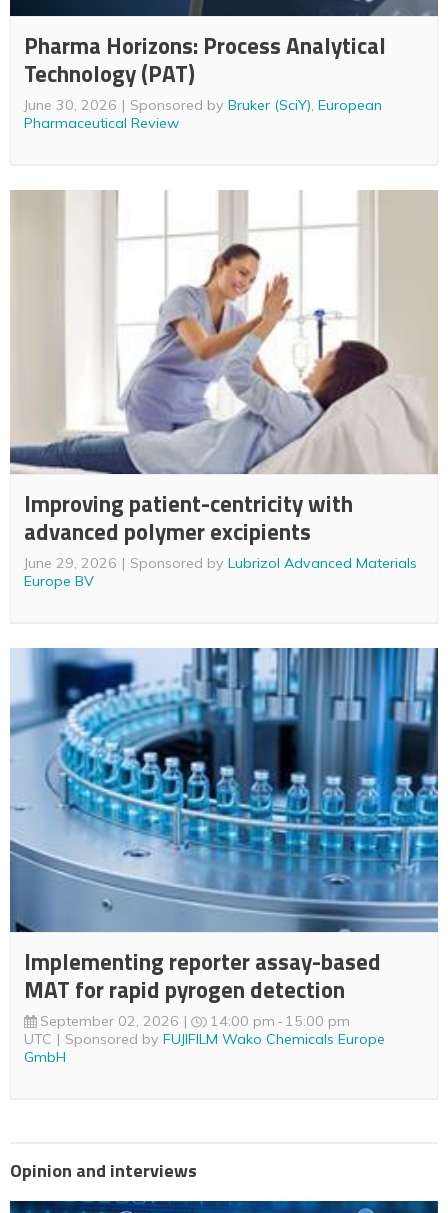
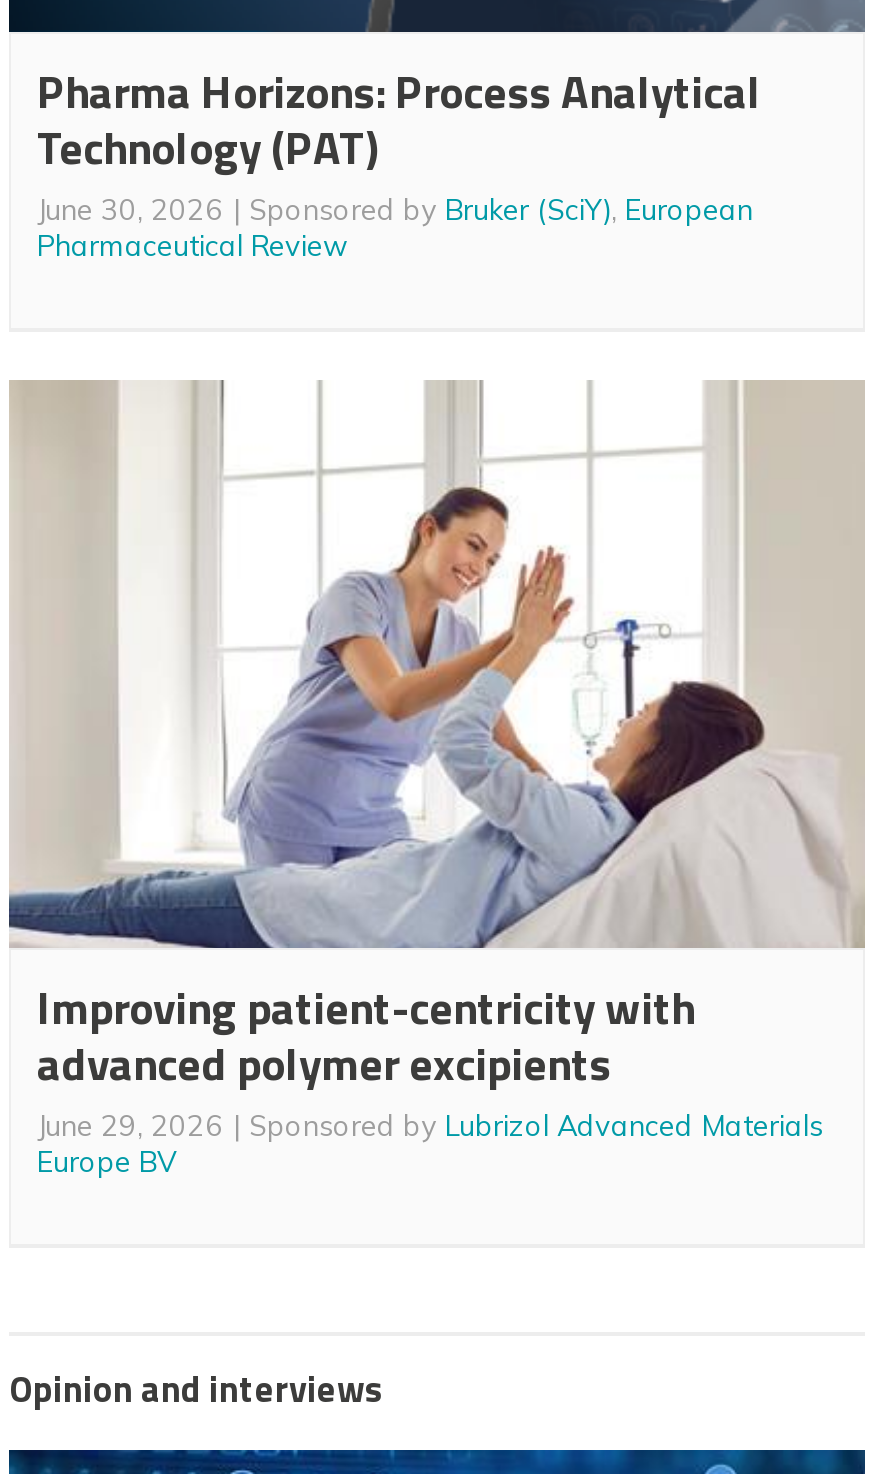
[10,647,439,1066] [image] | Implementing reporter assay-based | MAT for rapid pyrogen detection | September 02, 2026 | 14:00 pm 15:00 pm | UTC | Sponsored by FUJIFILM Wako Chemicals Europe | GmbH -> none

